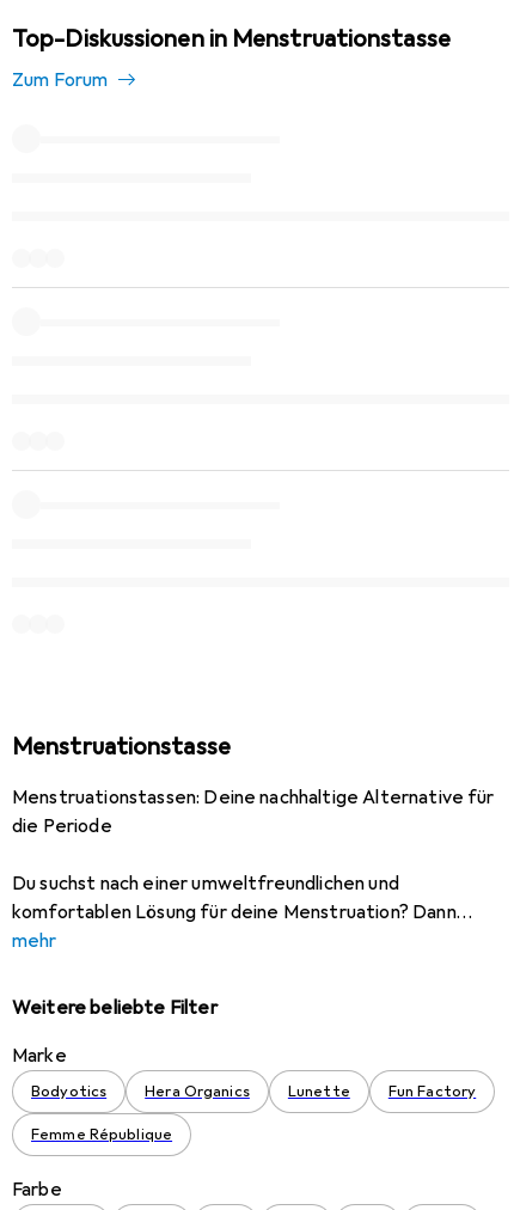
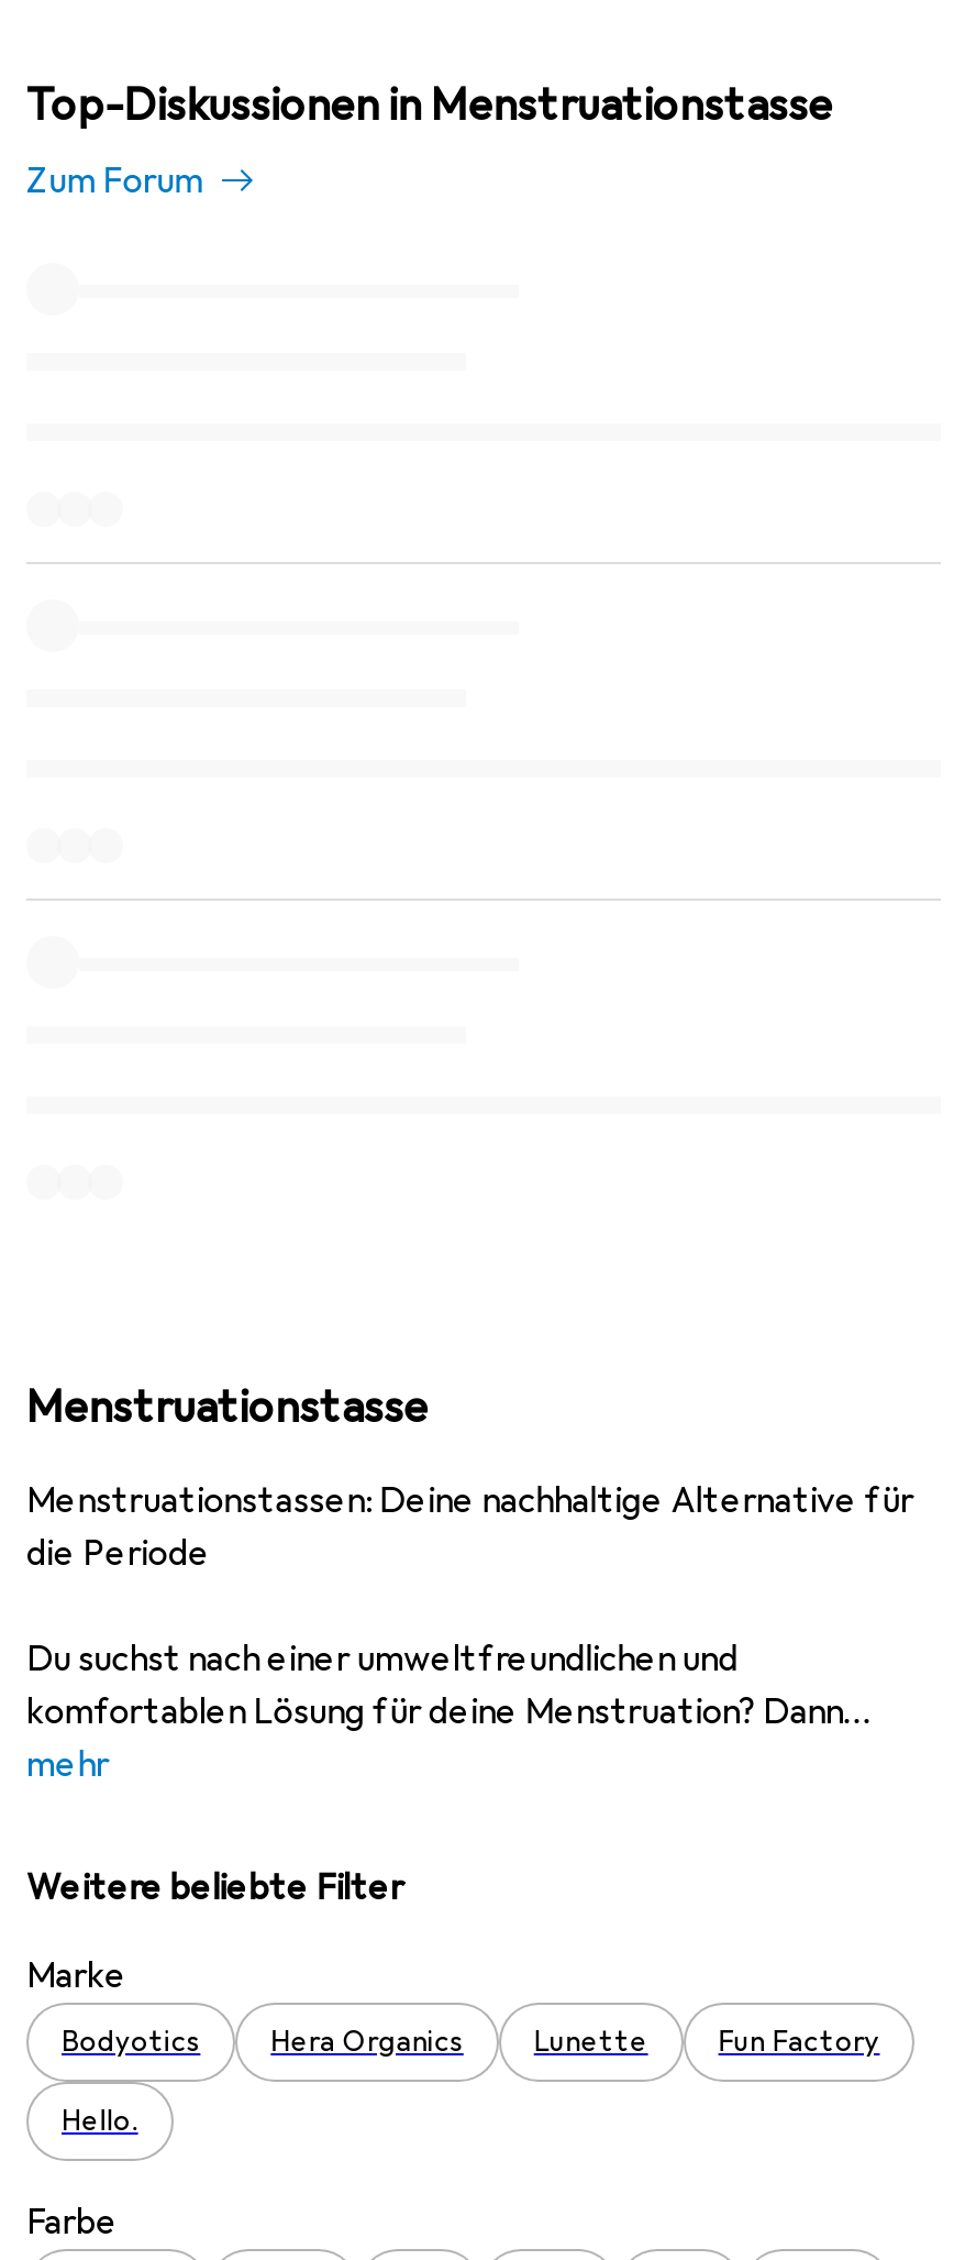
[31,1125,172,1144] Femme République -> [62,2104,138,2139] Hello.

